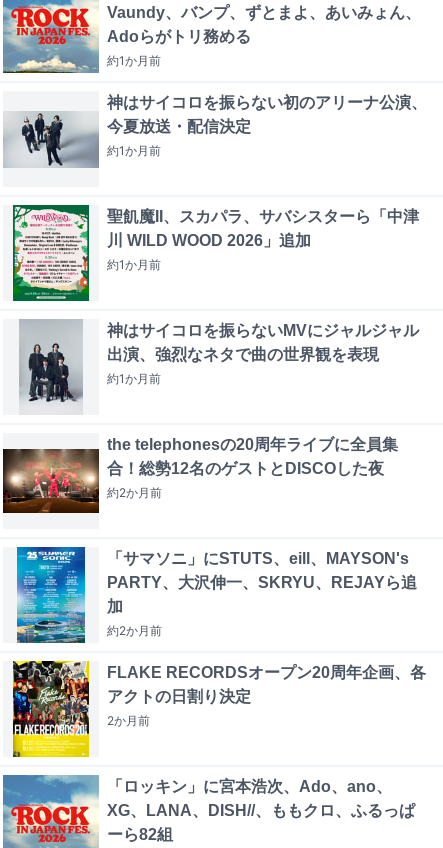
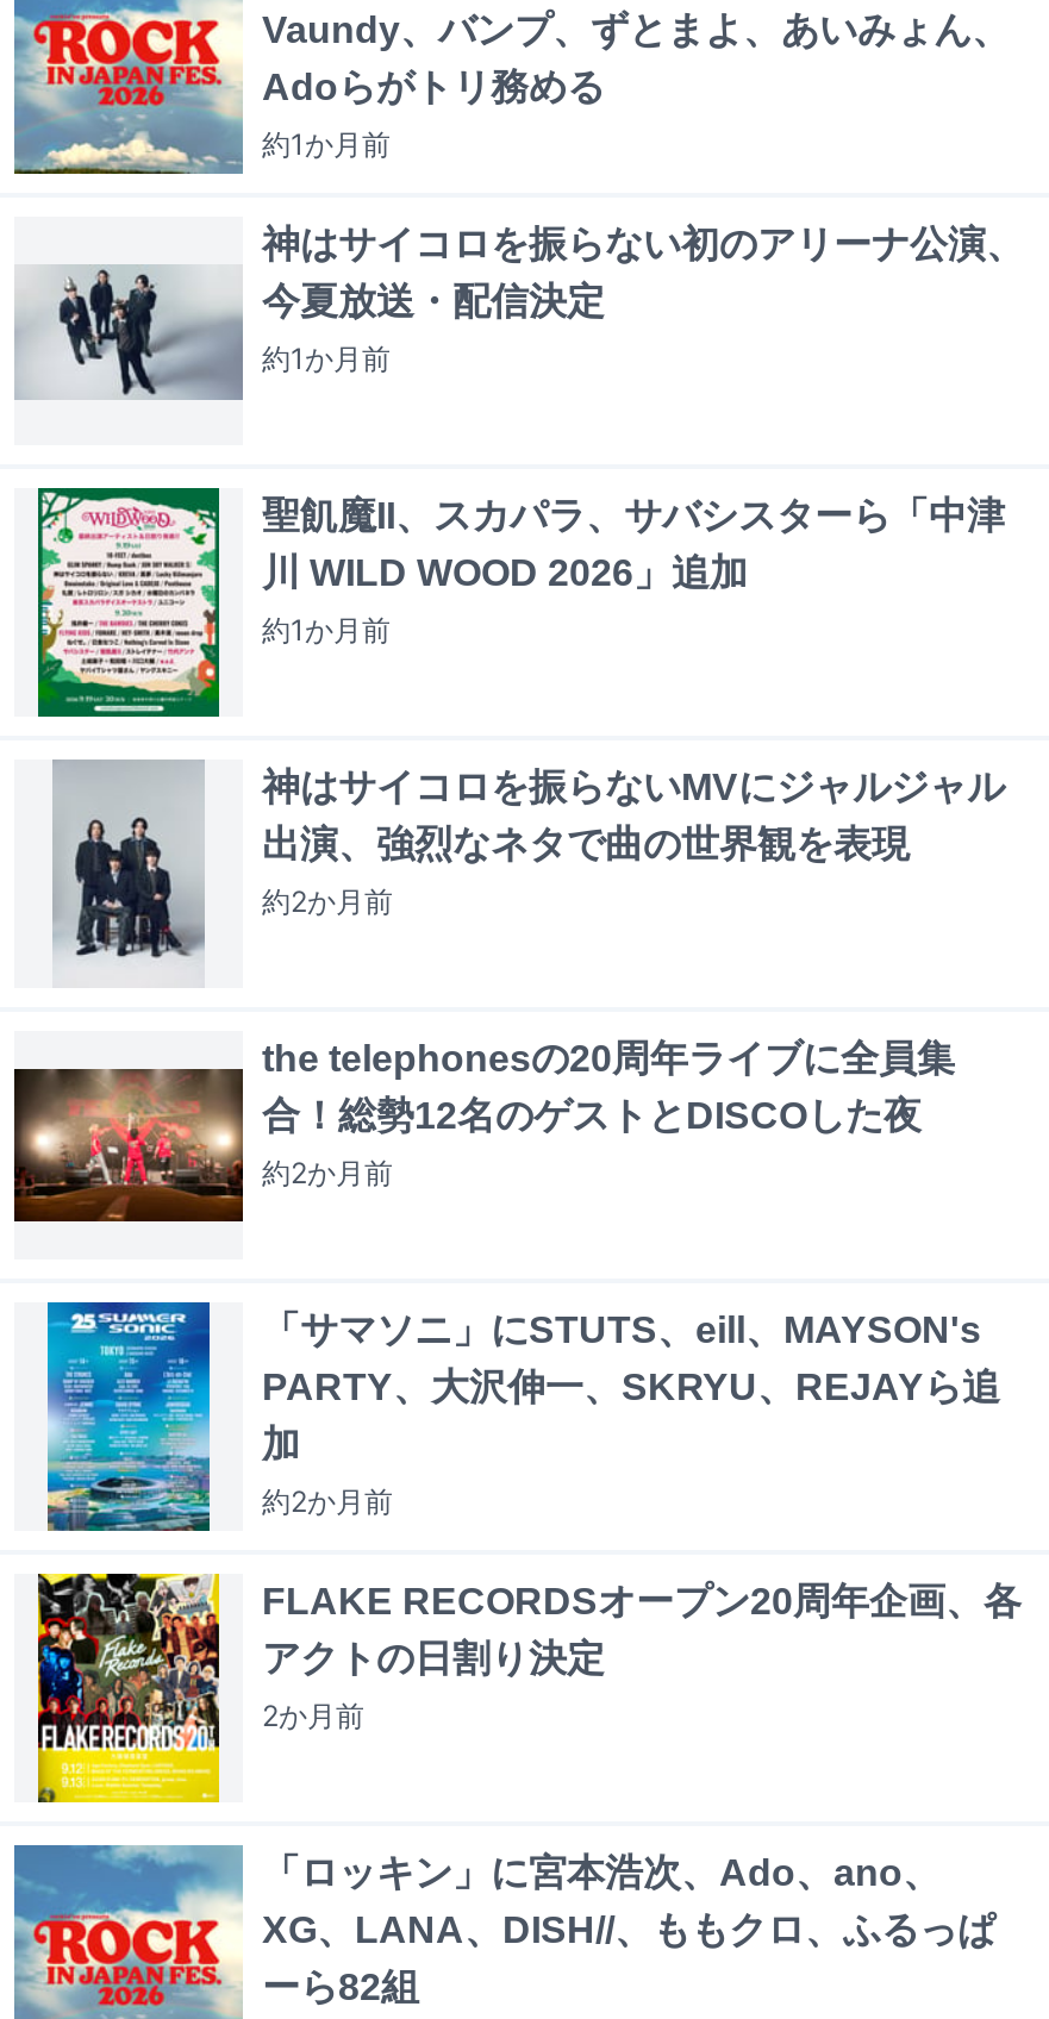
[107,371,161,386] 約1か月前 -> [262,885,393,920] 約2か月前

